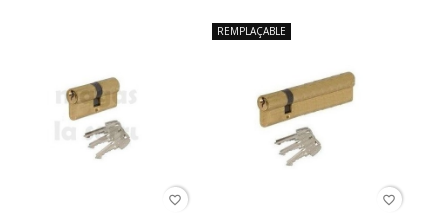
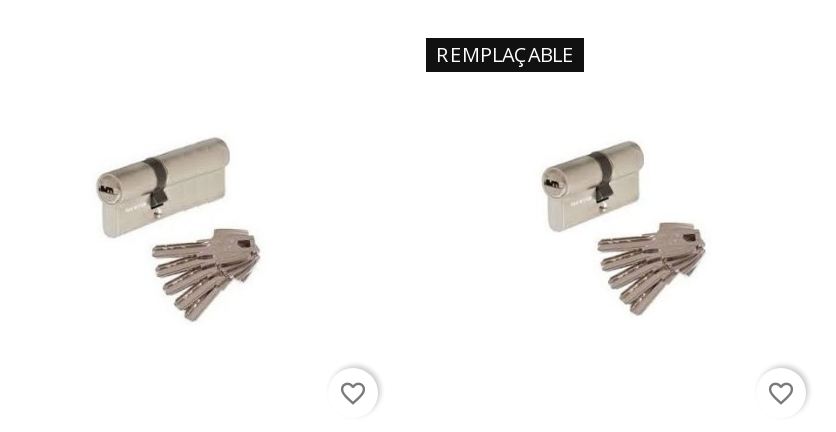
[48,73,131,164] [image] -> [96,137,262,323] [image]
[256,71,356,167] [image] -> [516,137,712,325] [image]

